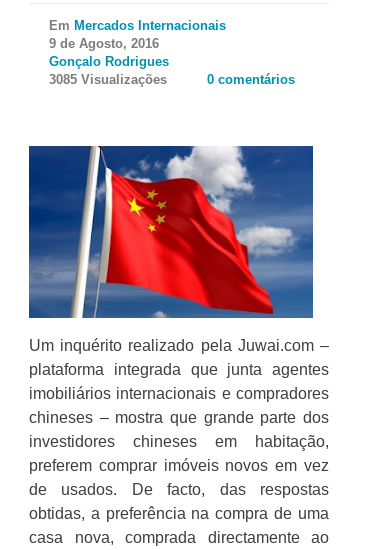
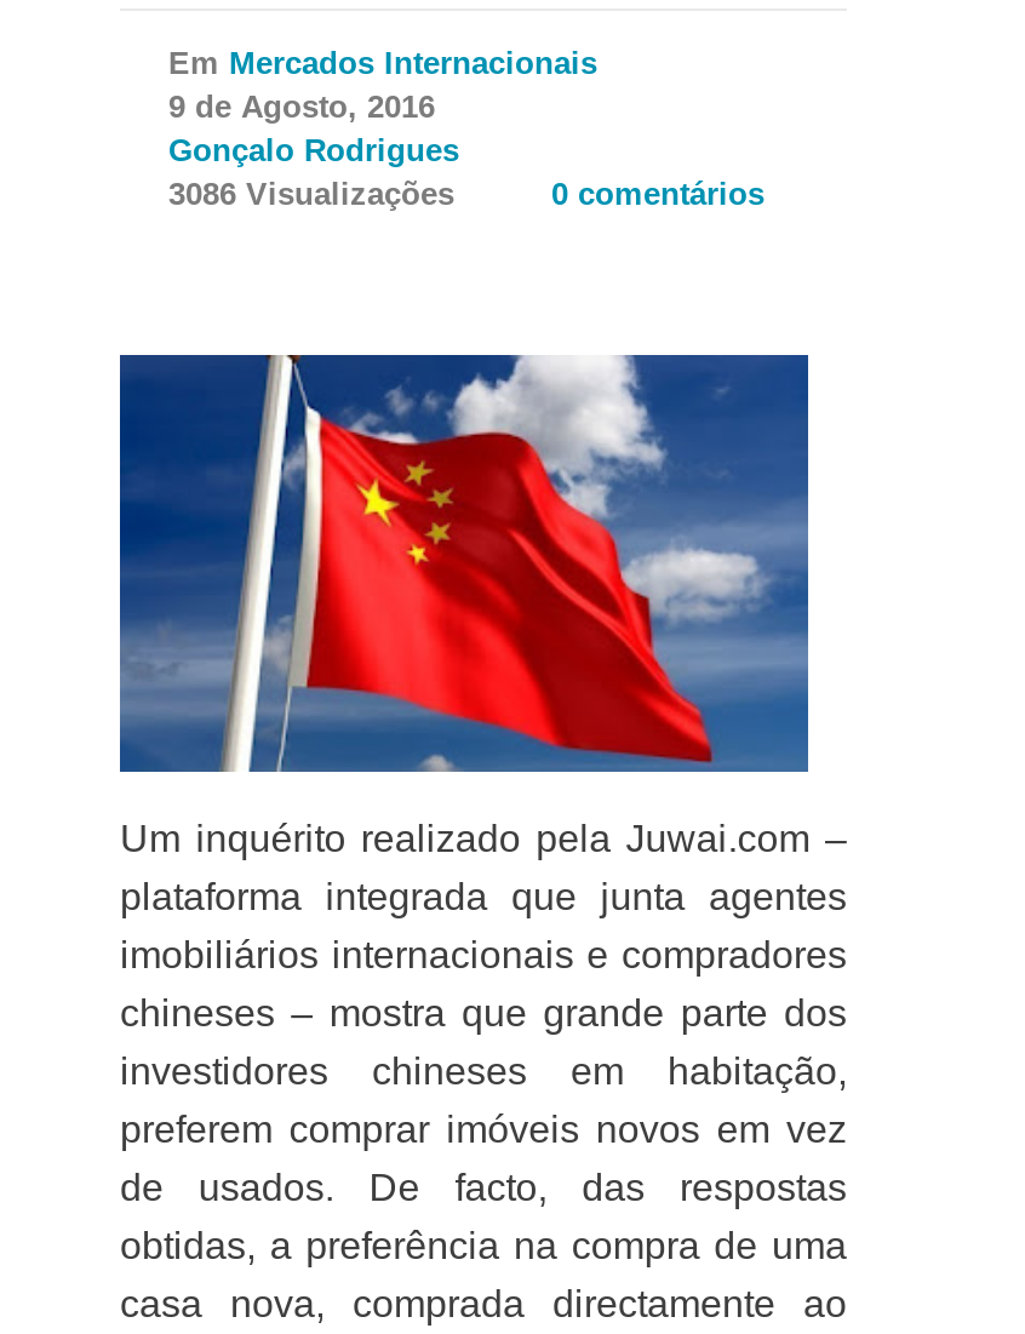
[49,72,167,87] 3085 Visualizações -> [168,176,454,212] 3086 Visualizações

